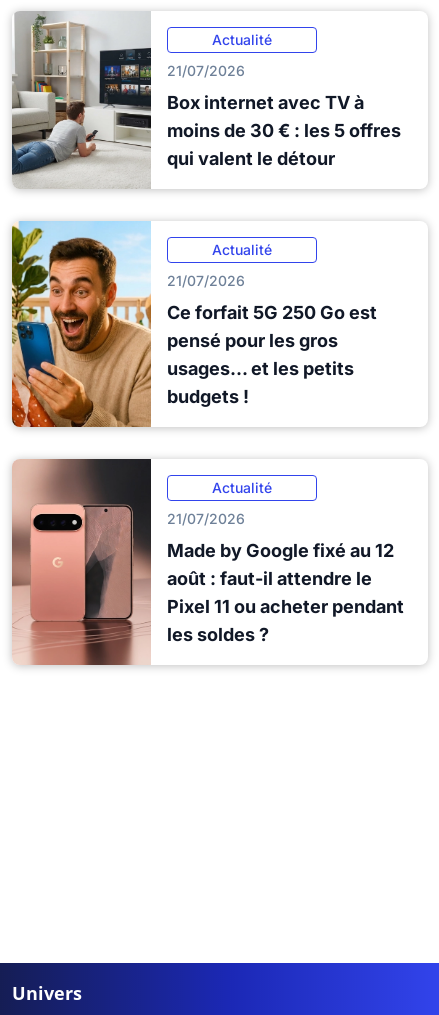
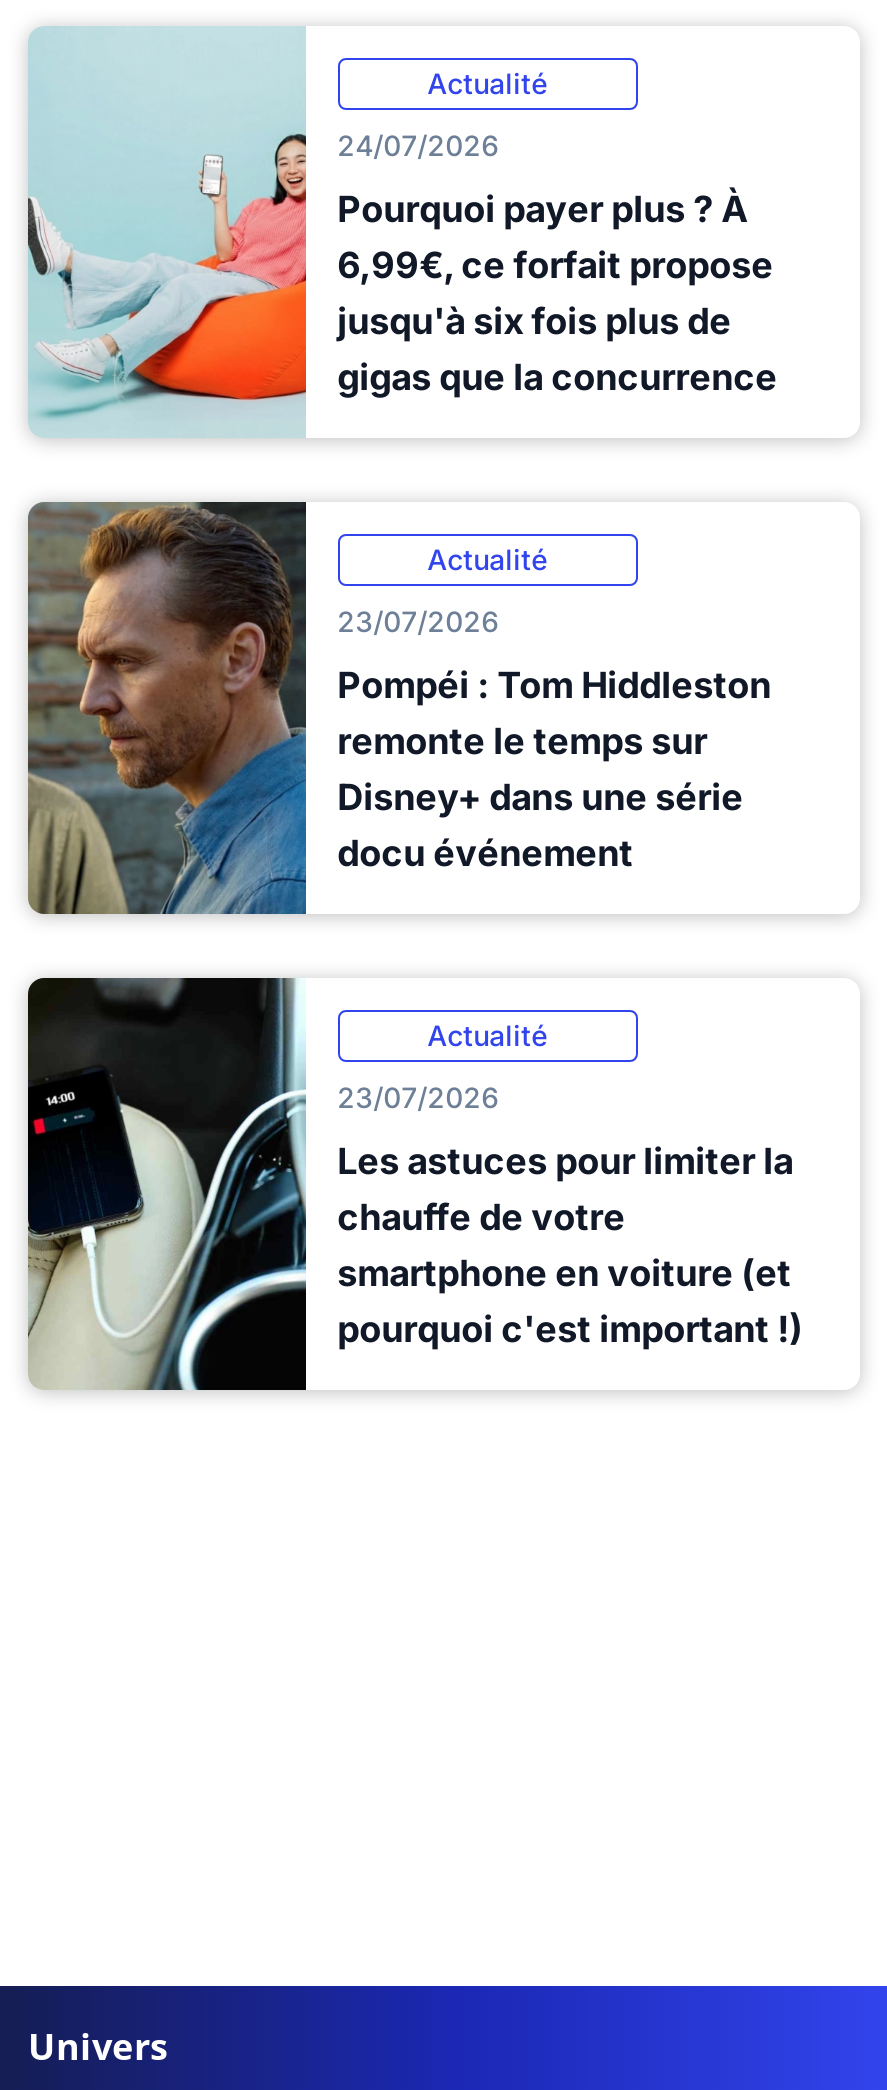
[11,11,245,188] [image] | 21/07/2026 -> [28,28,499,434] [image] | 24/07/2026
[167,92,401,169] Box internet avec TV à | moins de 30 € : les 5 offres | qui valent le détour -> [337,189,777,399] Pourquoi payer plus ? À | 6,99€, ce forfait propose | jusqu'à six fois plus de | gigas que la concurrence
[11,221,245,428] [image] | 21/07/2026 -> [26,500,499,916] [image] | 23/07/2026
[167,302,377,407] Ce forfait 5G 250 Go est | pensé pour les gros | usages... et les petits | budgets ! -> [337,665,771,875] Pompéi : Tom Hiddleston | remonte le temps sur | Disney+ dans une série | docu événement
[11,458,245,666] [image] | 21/07/2026 -> [26,976,499,1392] [image] | 23/07/2026
[167,540,404,645] Made by Google fixé au 12 | août : faut-il attendre le | Pixel 11 ou acheter pendant | les soldes ? -> [337,1141,803,1351] Les astuces pour limiter la | chauffe de votre | smartphone en voiture (et | pourquoi c'est important !)

